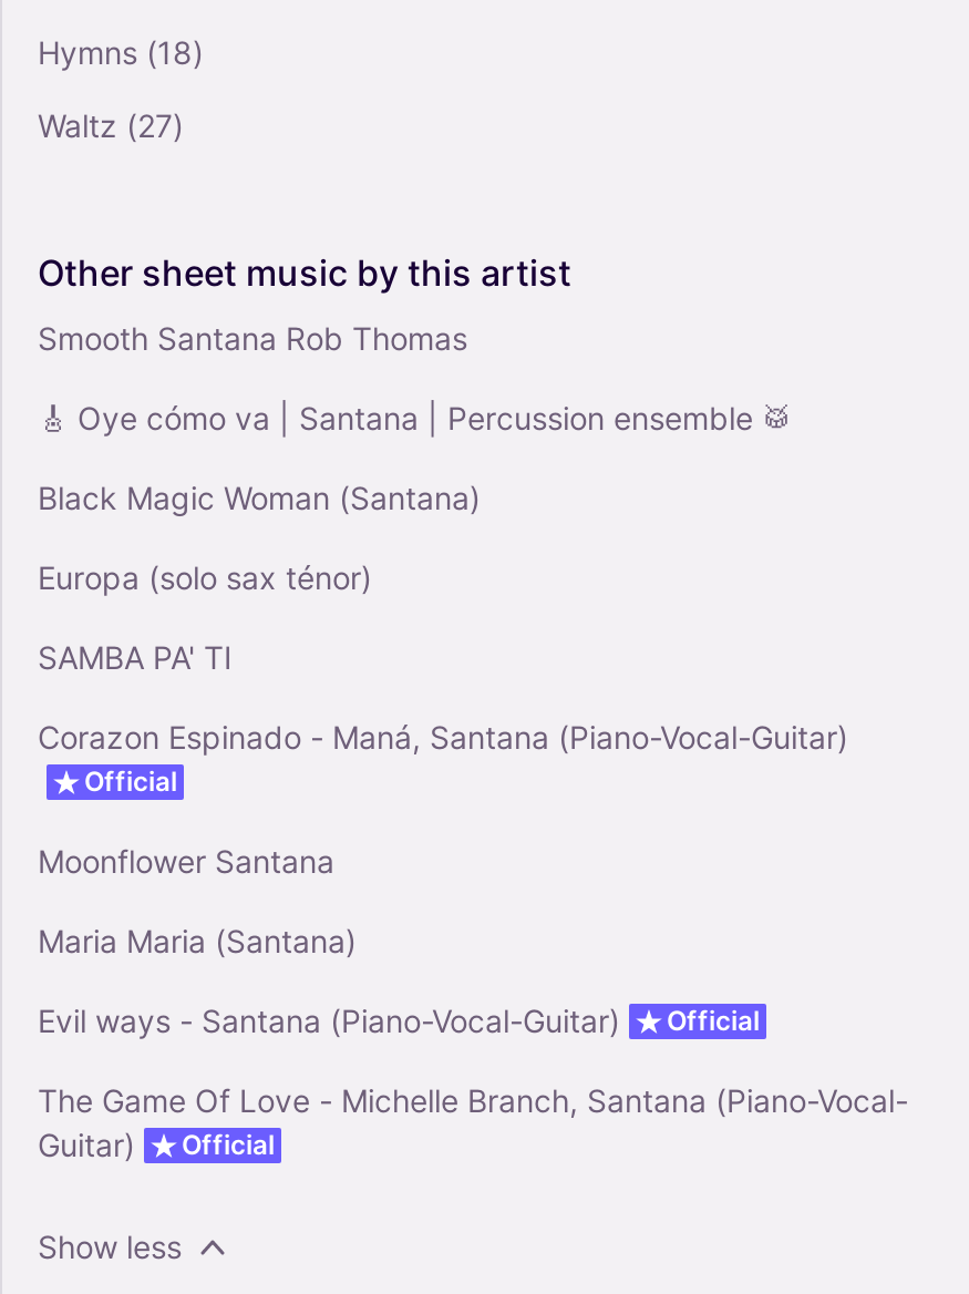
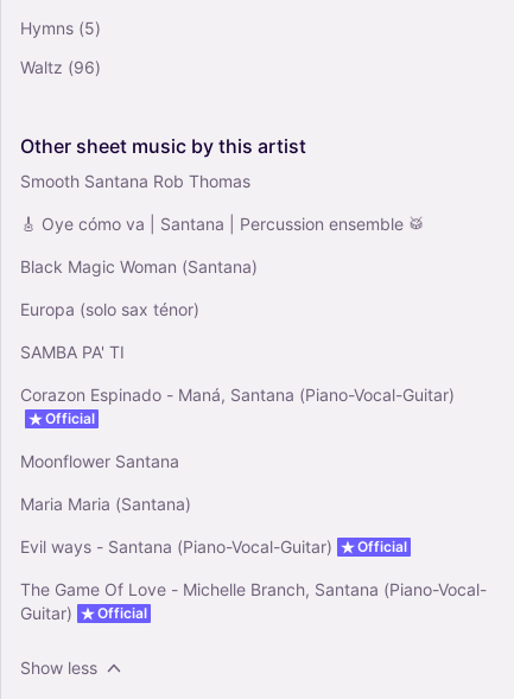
[38,33,204,70] Hymns (18) -> [20,18,101,38] Hymns (5)
[38,106,184,144] Waltz (27) -> [20,57,101,77] Waltz (96)

